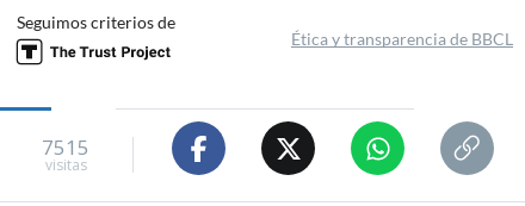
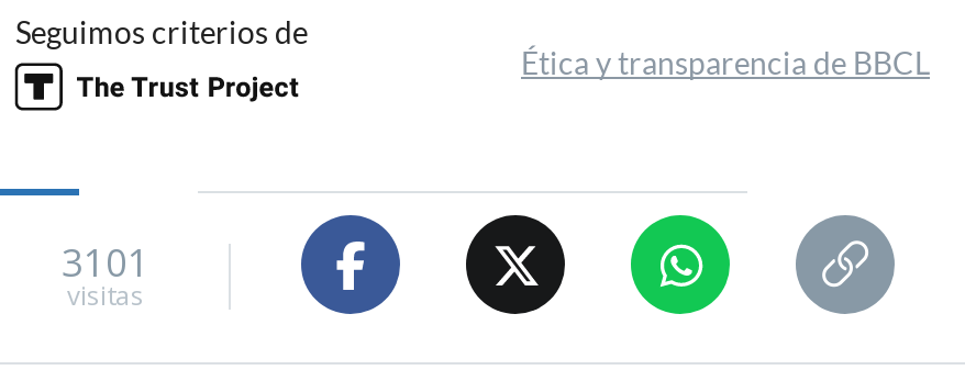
[42,133,89,160] 7515 -> [62,236,149,287] 3101

